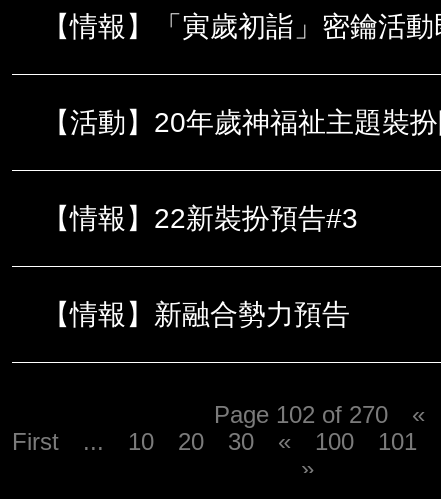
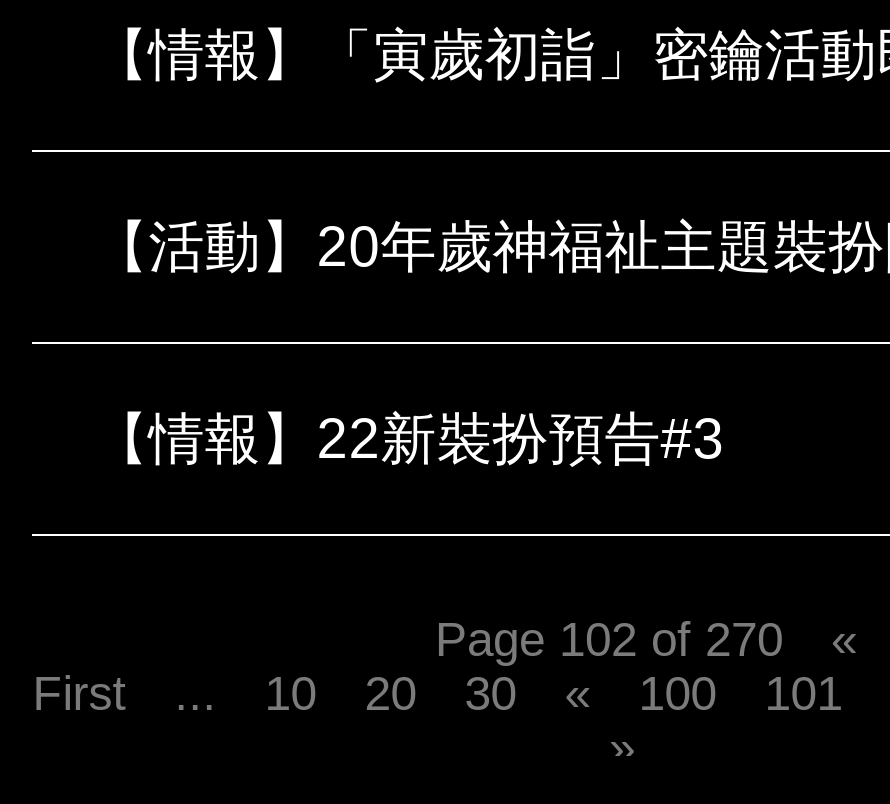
[42,299,350,330] 【情報】新融合勢力預告 -> none

